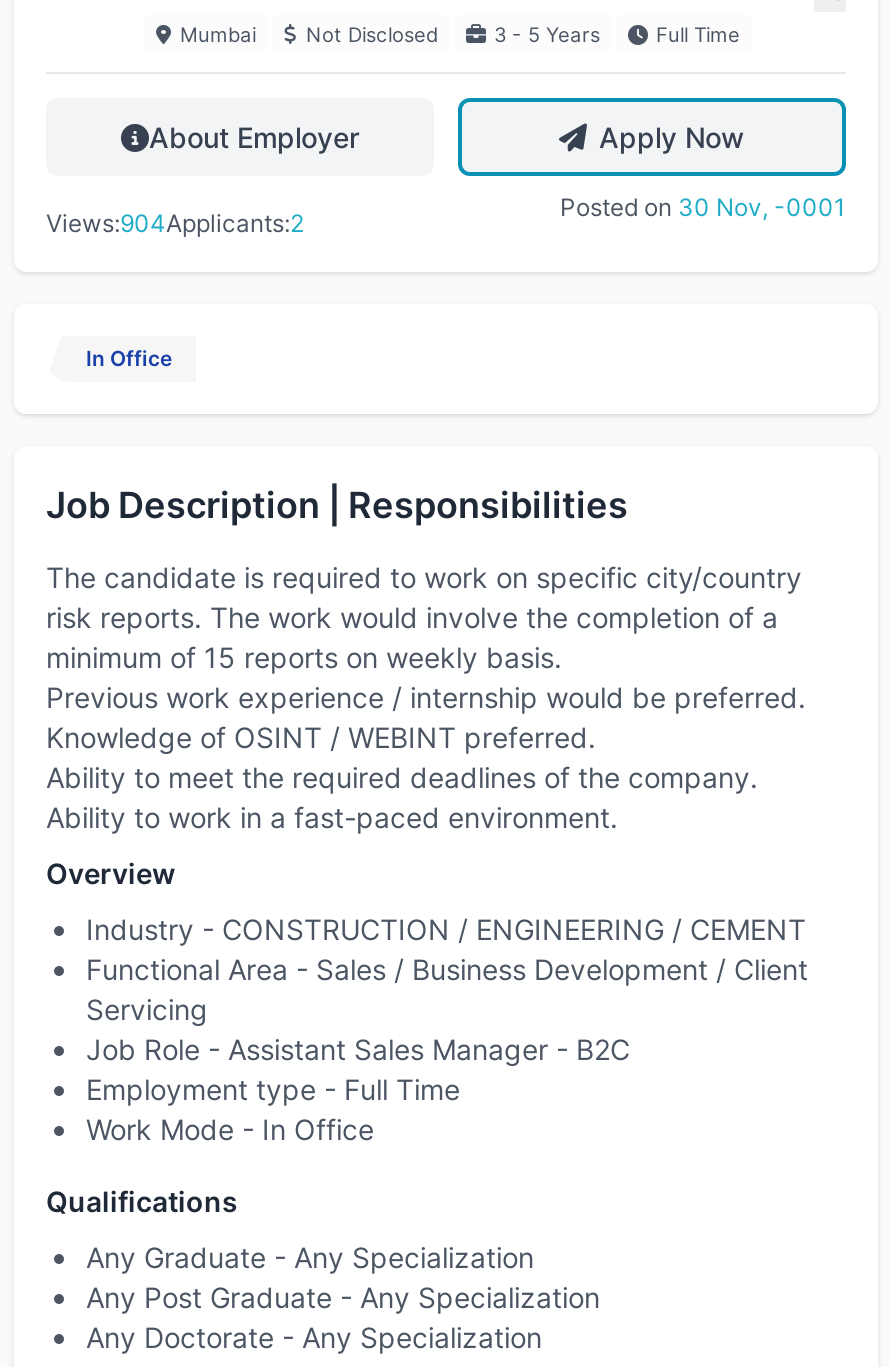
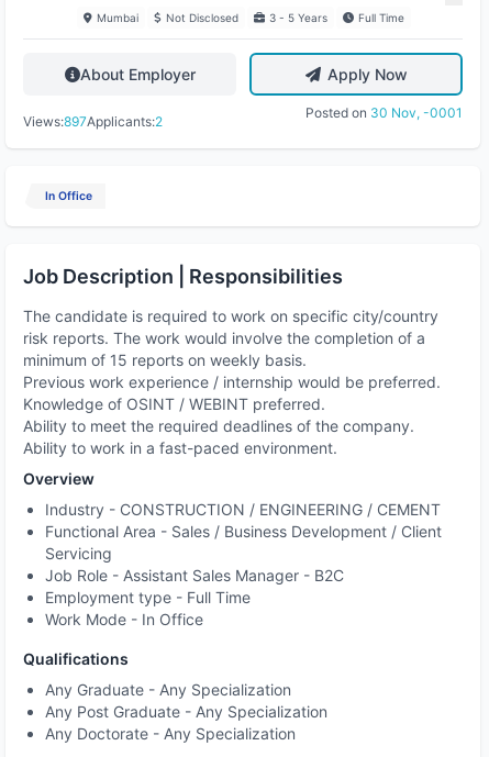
[46,208,304,238] Views:904Applicants:2 -> [23,113,163,130] Views:897Applicants:2

